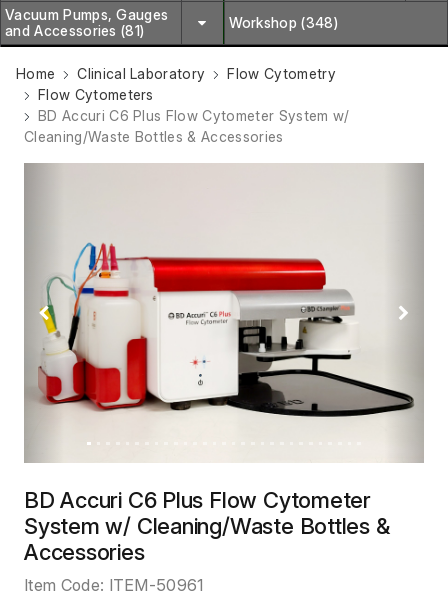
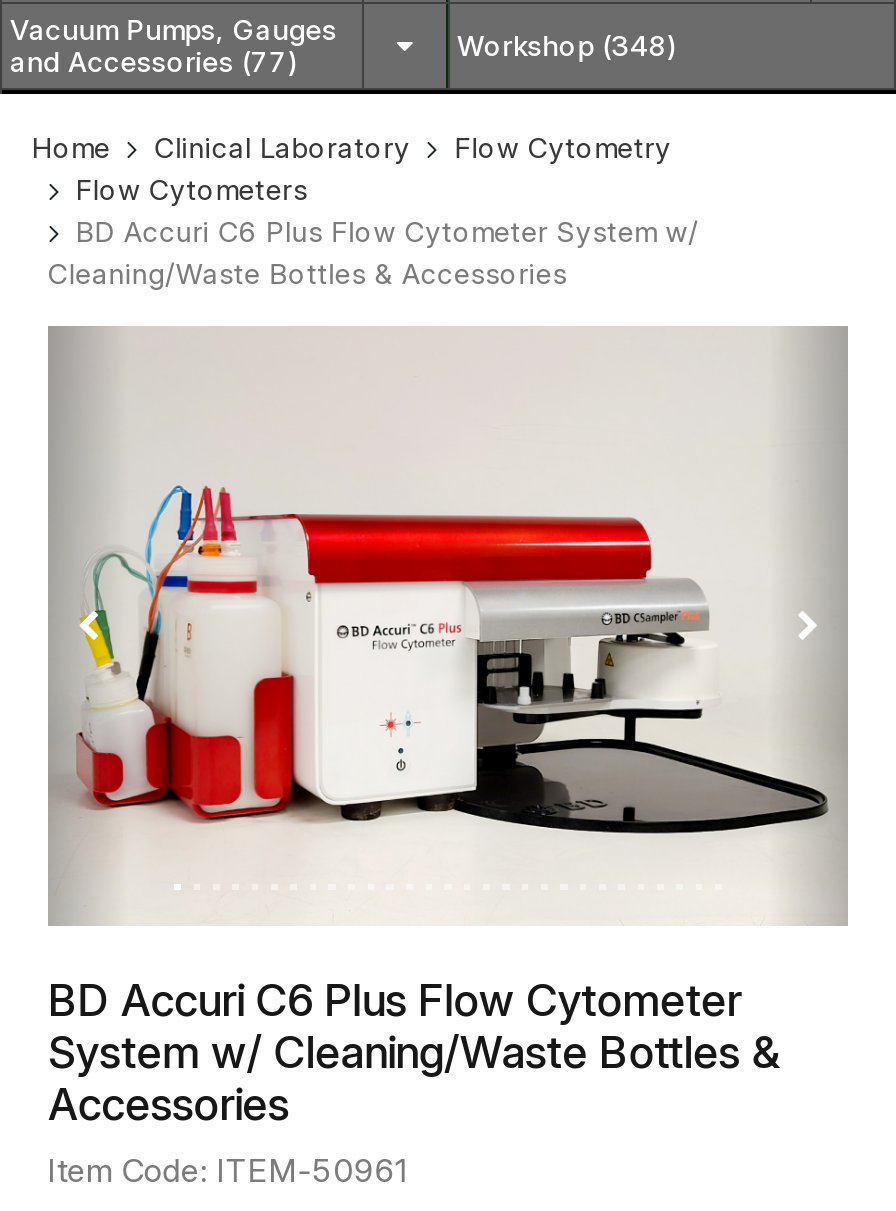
[5,22,144,39] and Accessories (81) -> [10,44,297,78] and Accessories (77)

